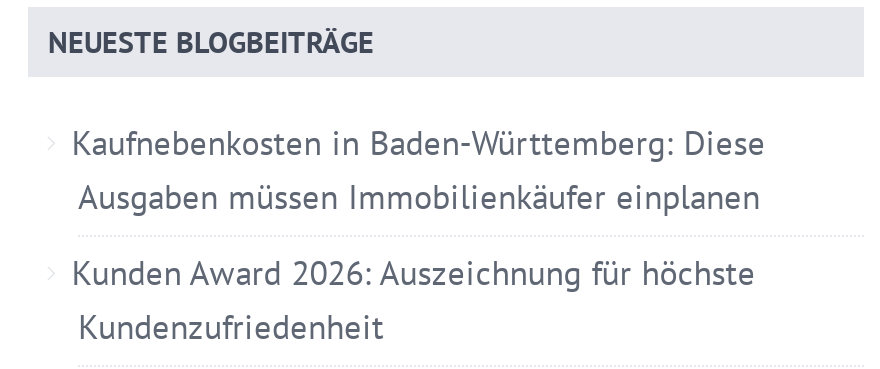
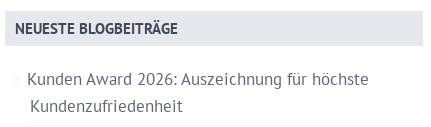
[71,121,765,219] Kaufnebenkosten in Baden-Württemberg: Diese | Ausgaben müssen Immobilienkäufer einplanen -> none

